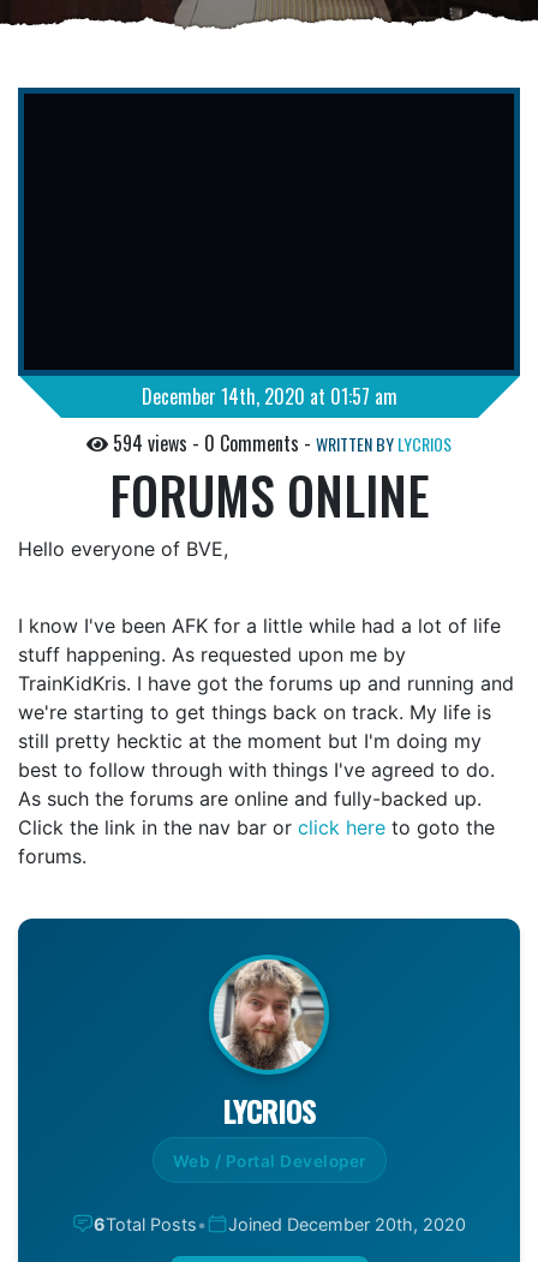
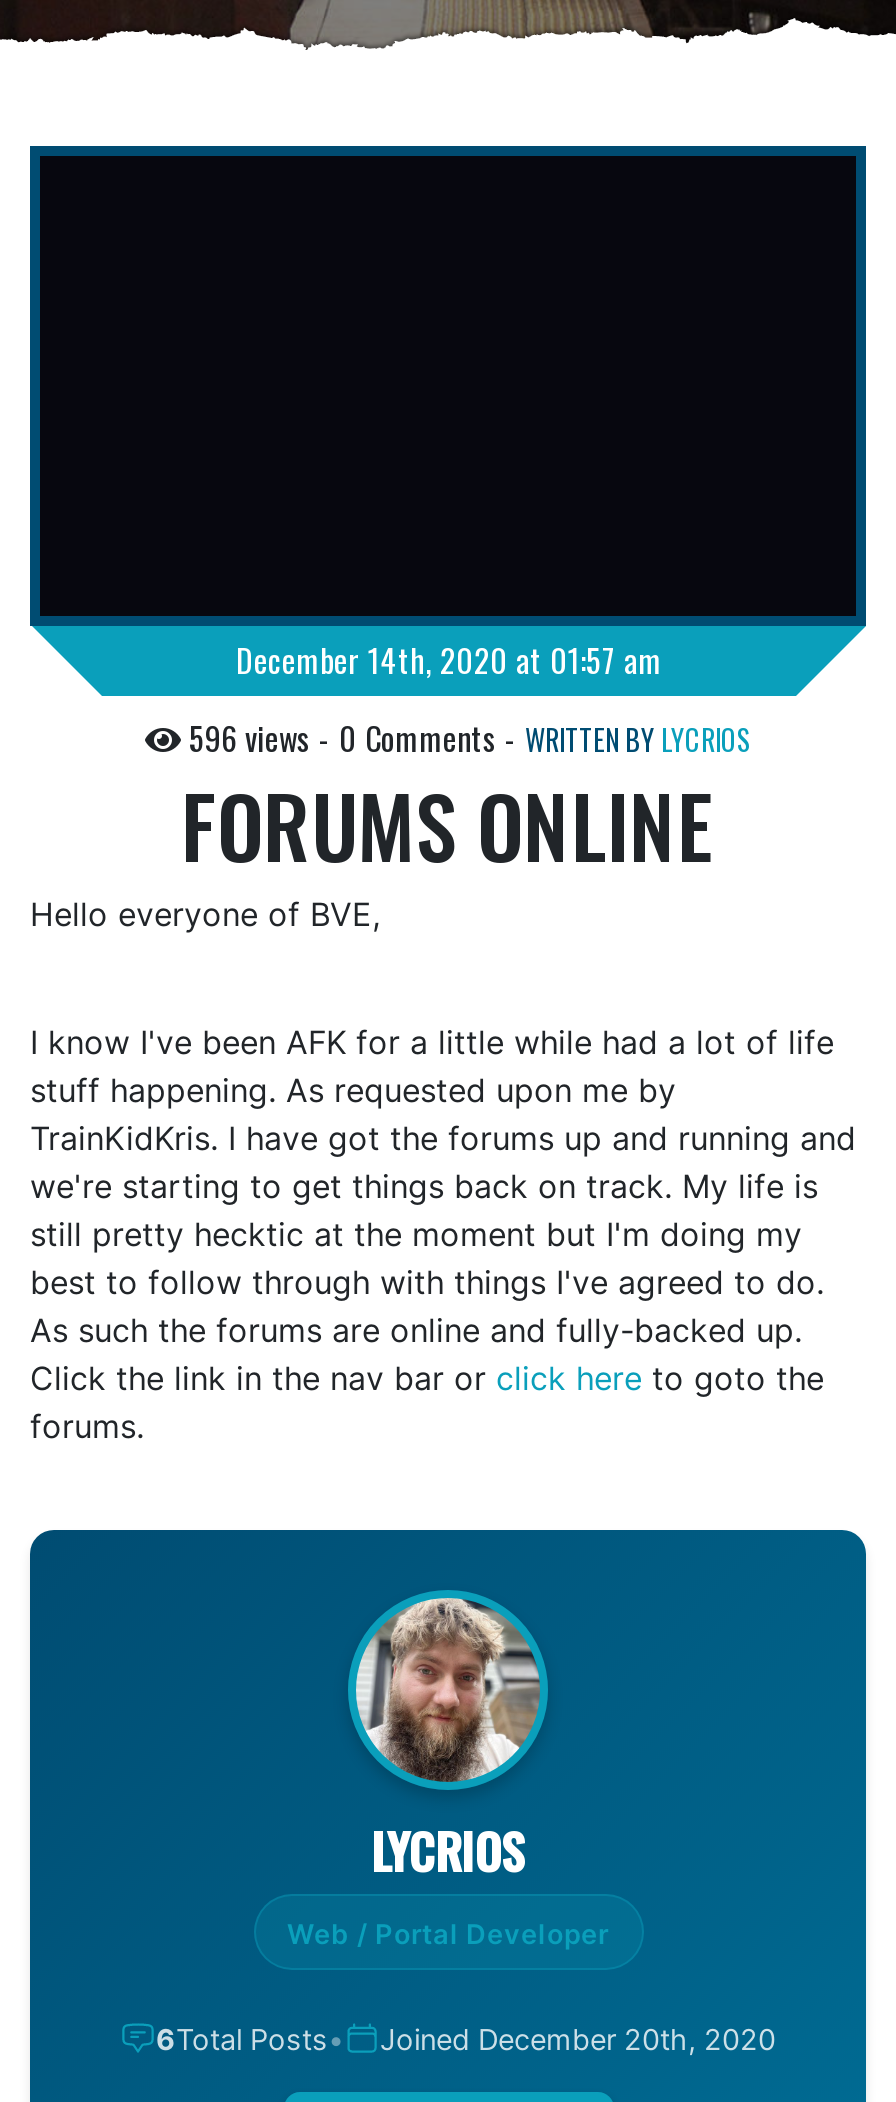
[108,428,452,457] 594 views - 0 Comments - WRITTEN BY LYCRIOS -> [181,713,751,761] 596 views - 0 Comments - WRITTEN BY LYCRIOS

